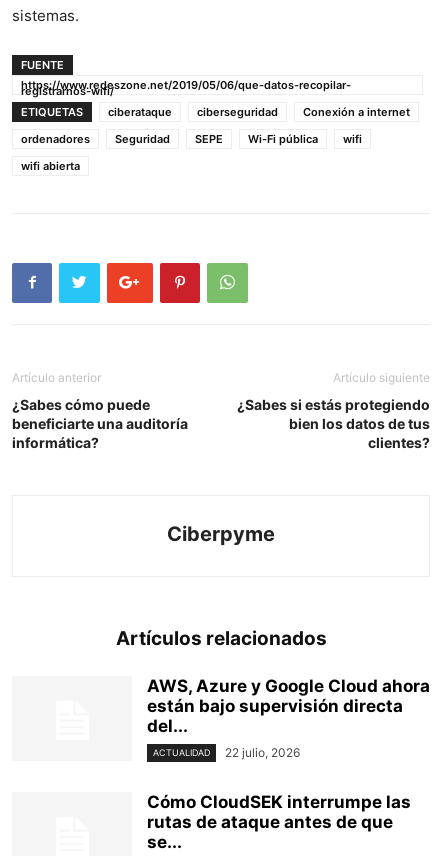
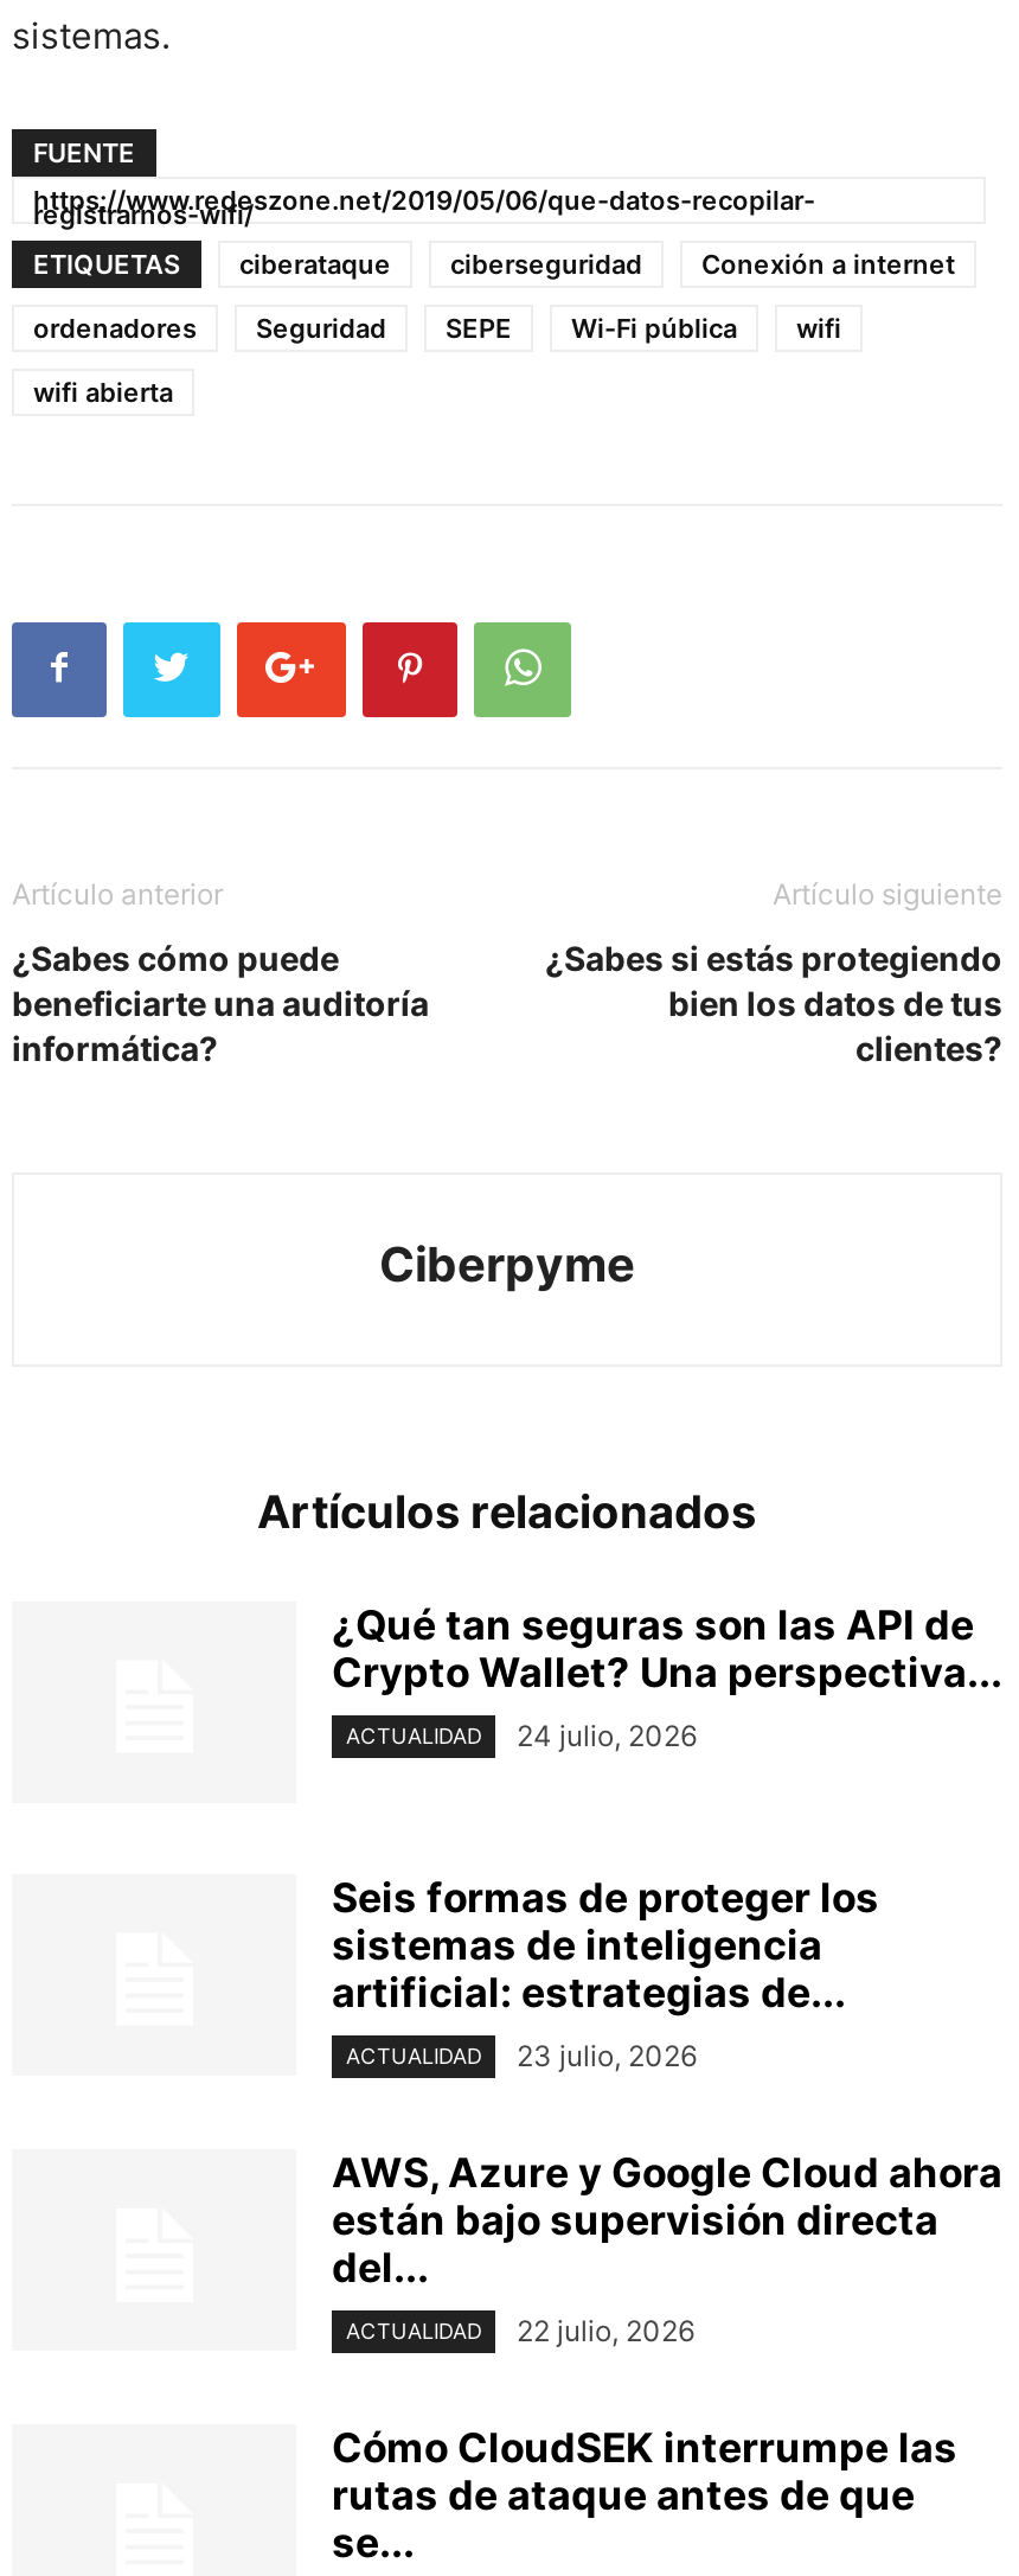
none -> [332,1601,1002,1753] ¿Qué tan seguras son las API de | Crypto Wallet? Una perspectiva... | ACTUALIDAD | 24 julio, 2026
none -> [332,1873,879,2073] Seis formas de proteger los | sistemas de inteligencia | artificial: estrategias de... | ACTUALIDAD | 23 julio, 2026

